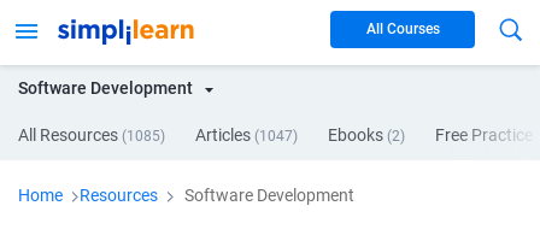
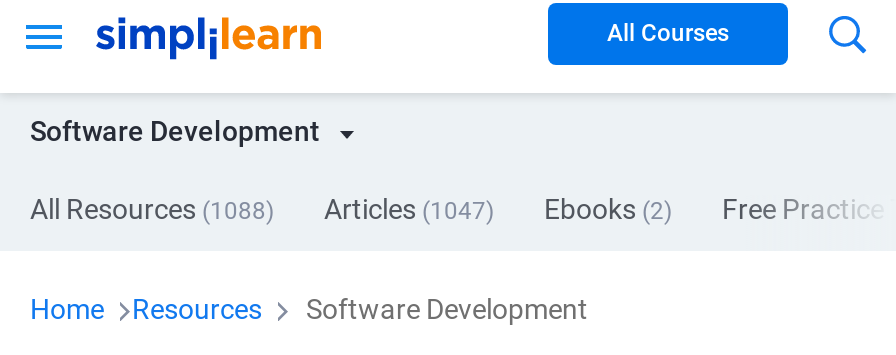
[18,125,165,145] All Resources (1085) -> [30,193,274,226] All Resources (1088)

